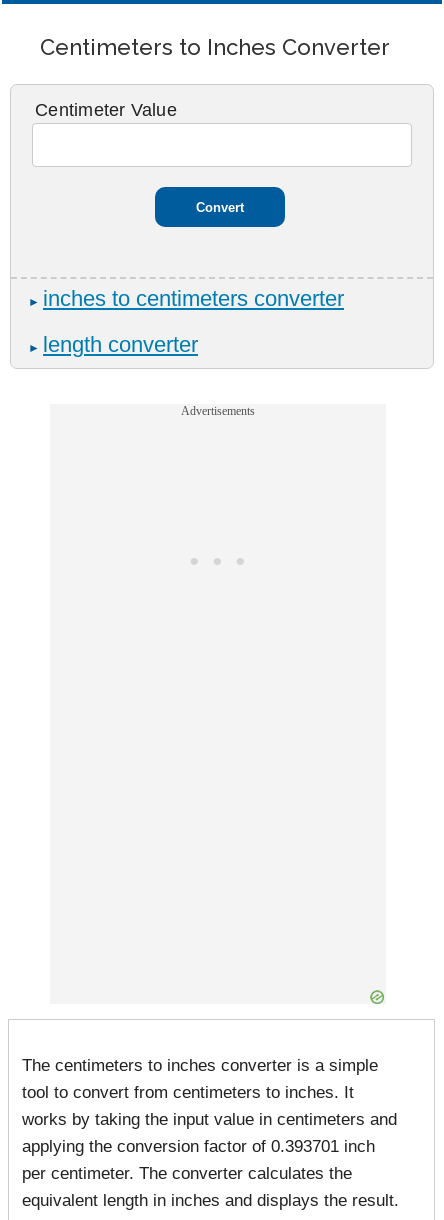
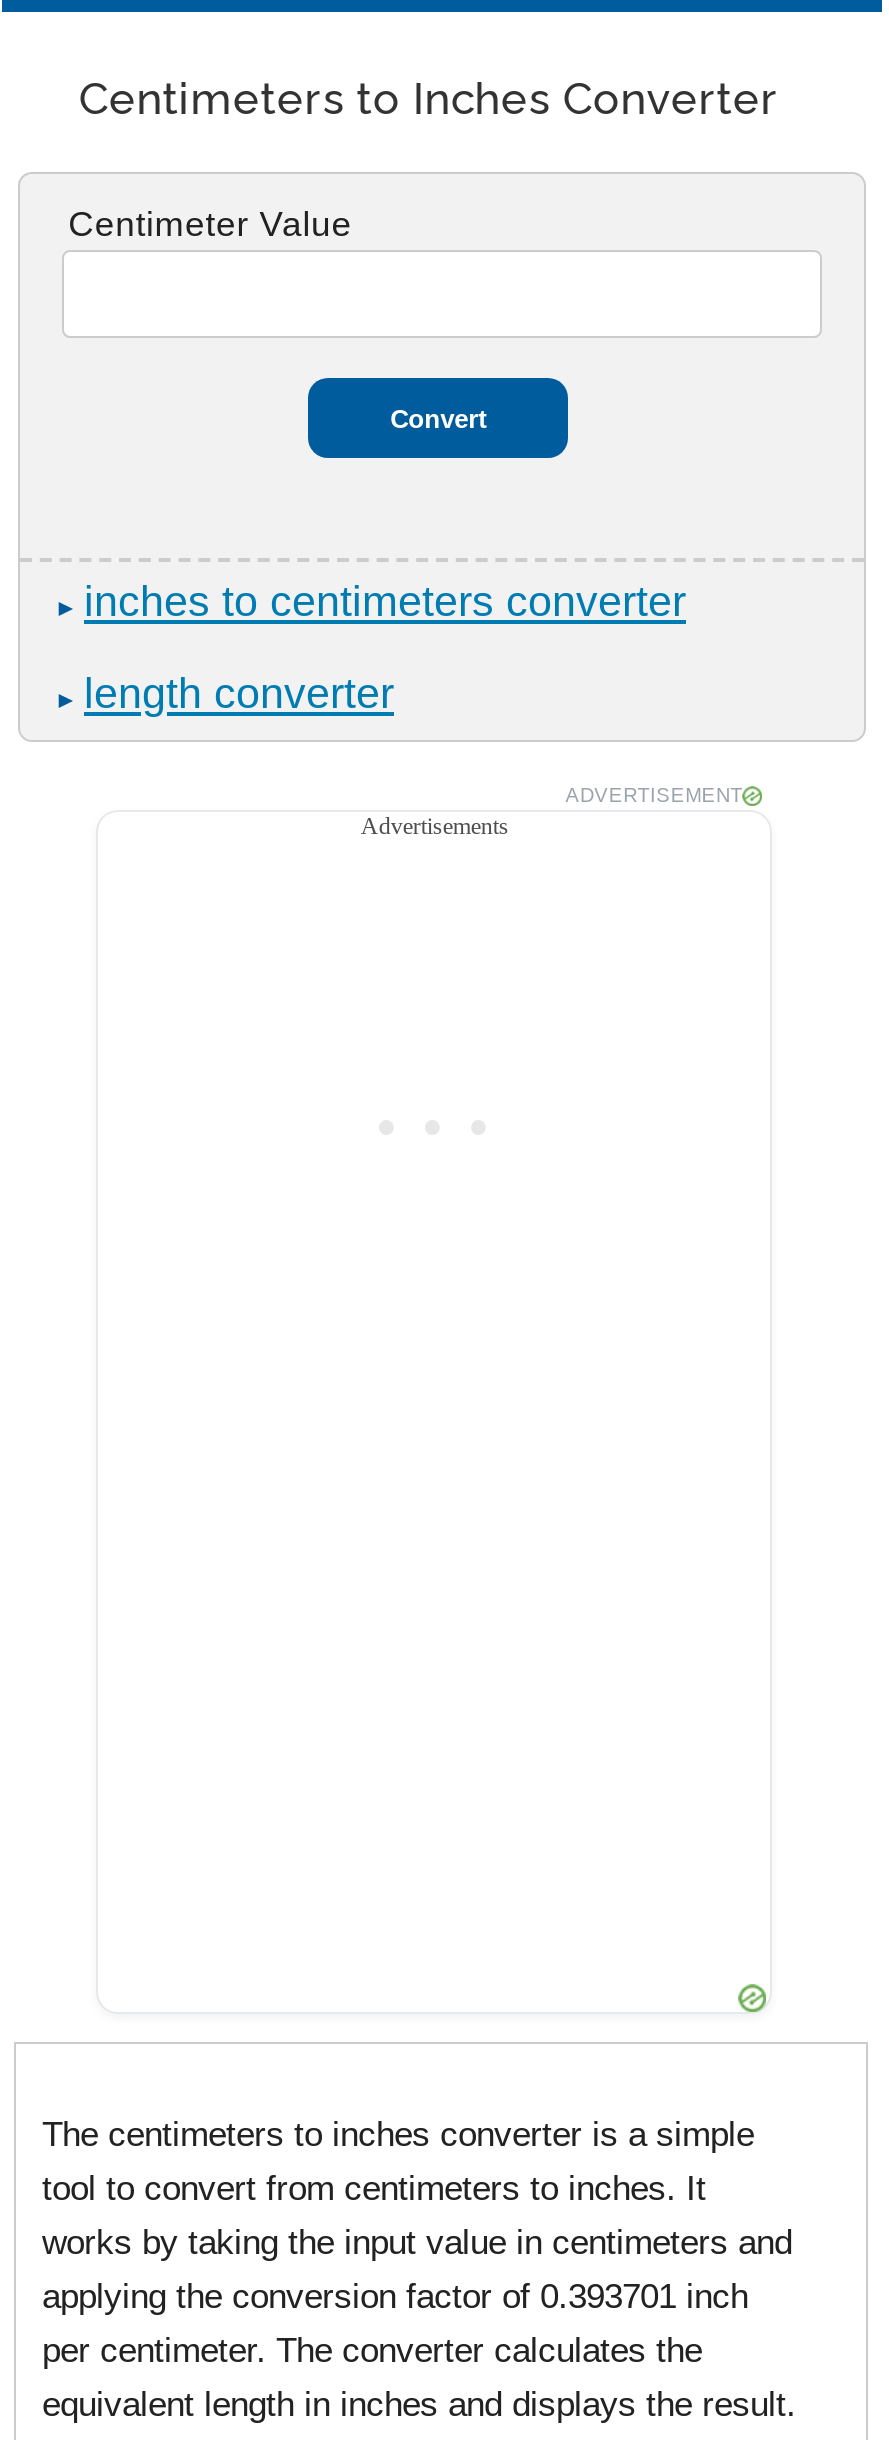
none -> [566,784,743,806] ADVERTISEMENT

